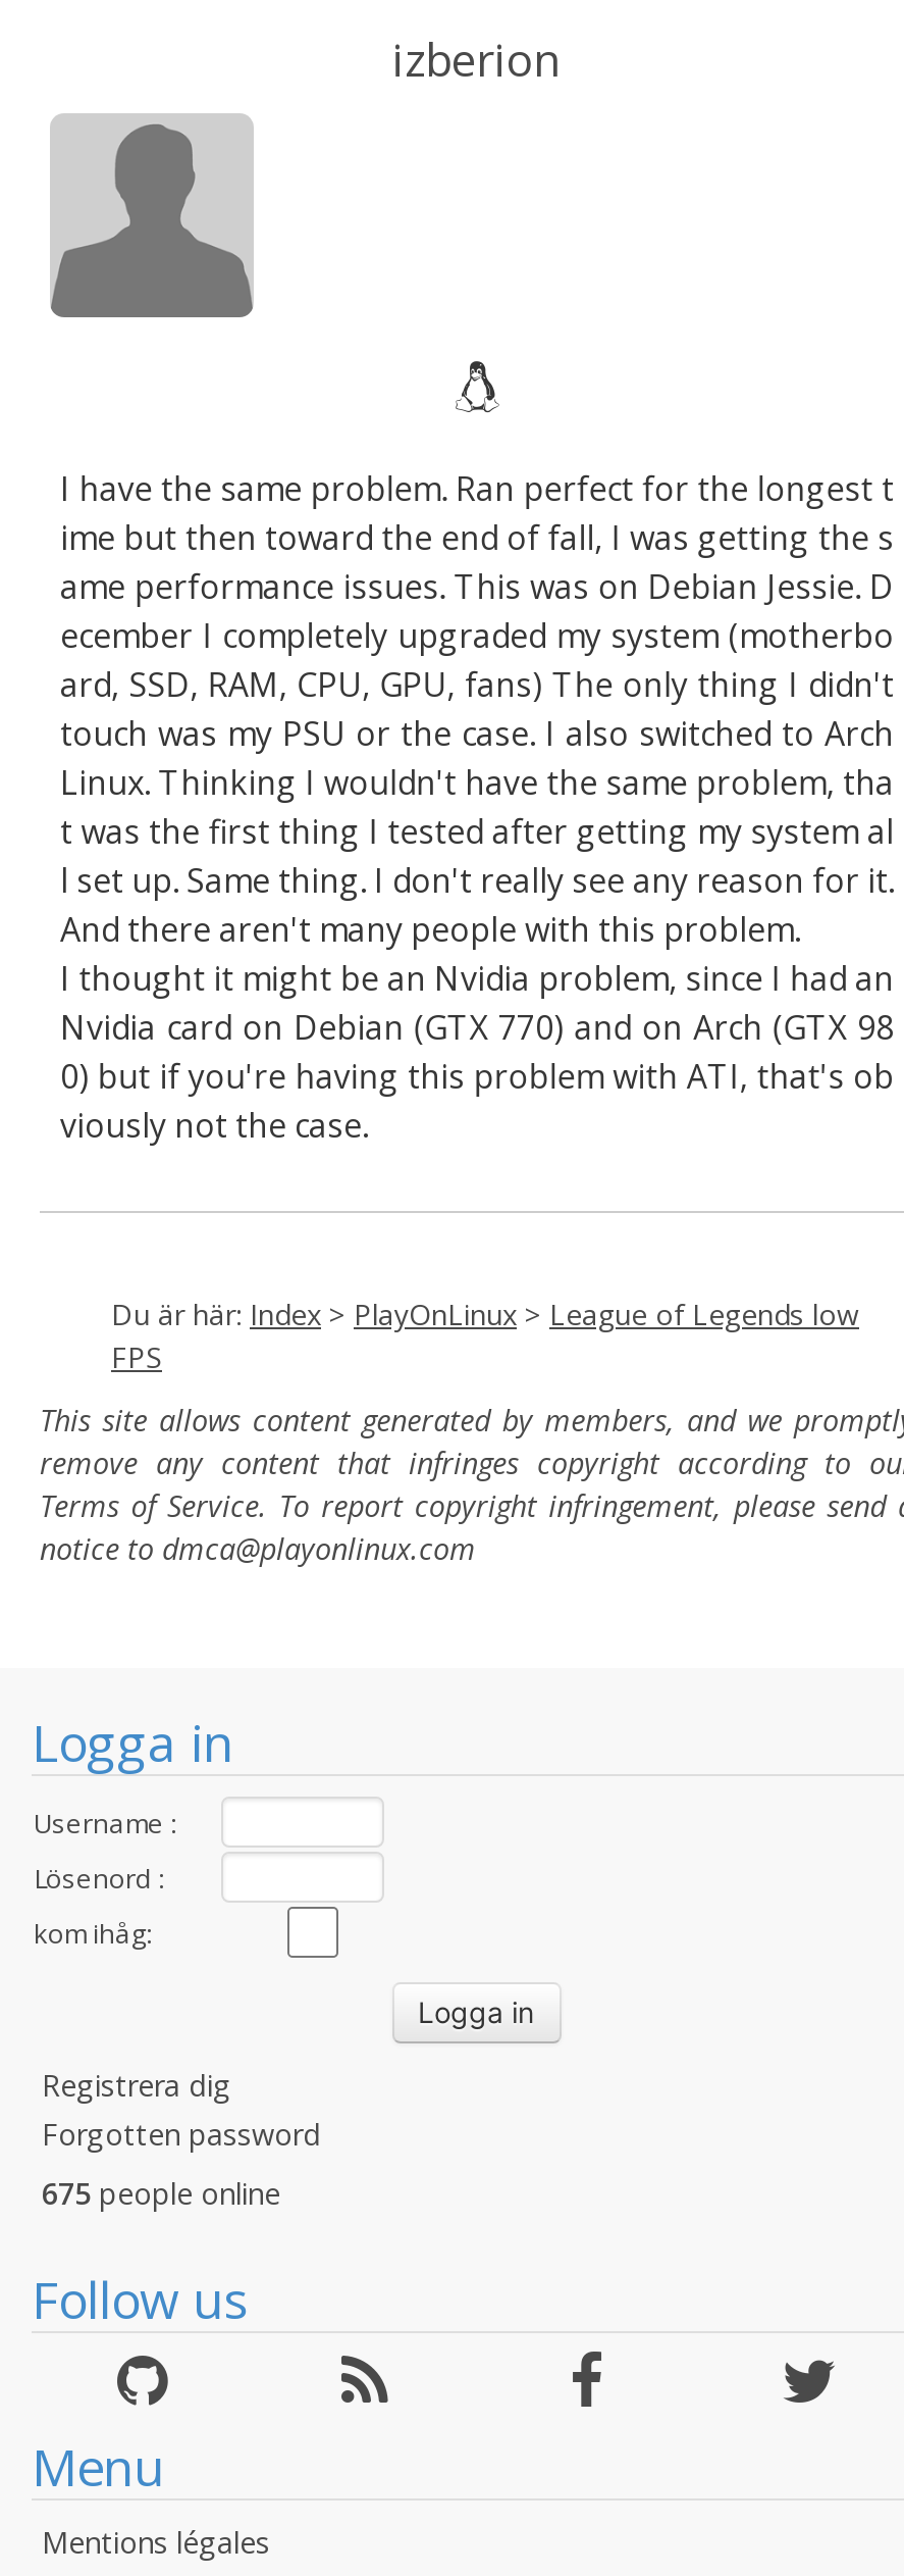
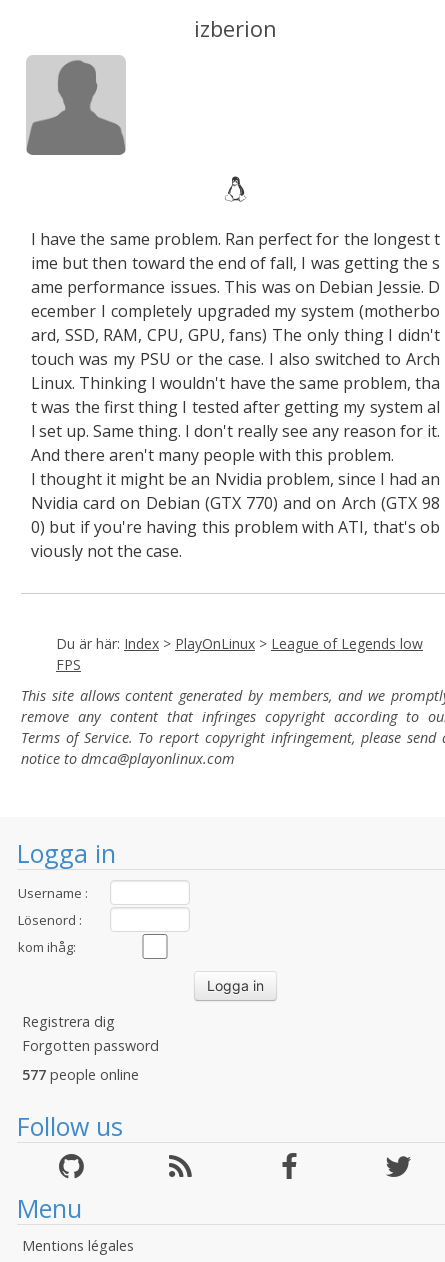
[42,2174,280,2213] 675 people online -> [22,1065,139,1084] 577 people online

